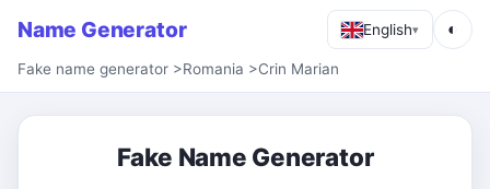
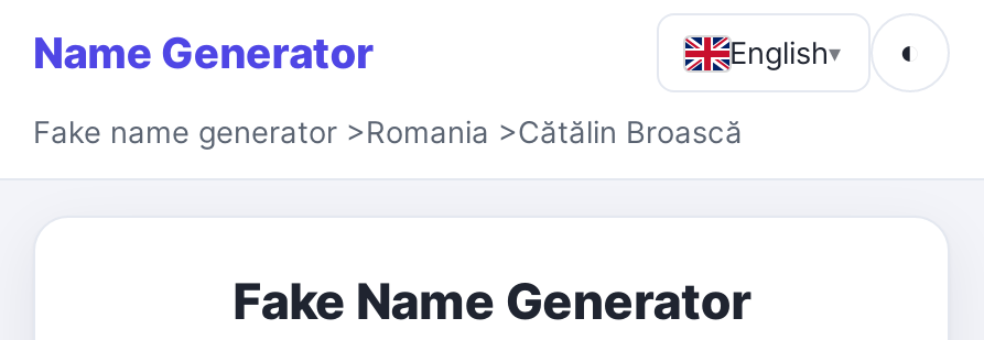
[17,60,339,78] Fake name generator >Romania >Crin Marian -> [33,114,743,150] Fake name generator >Romania >Cătălin Broască

